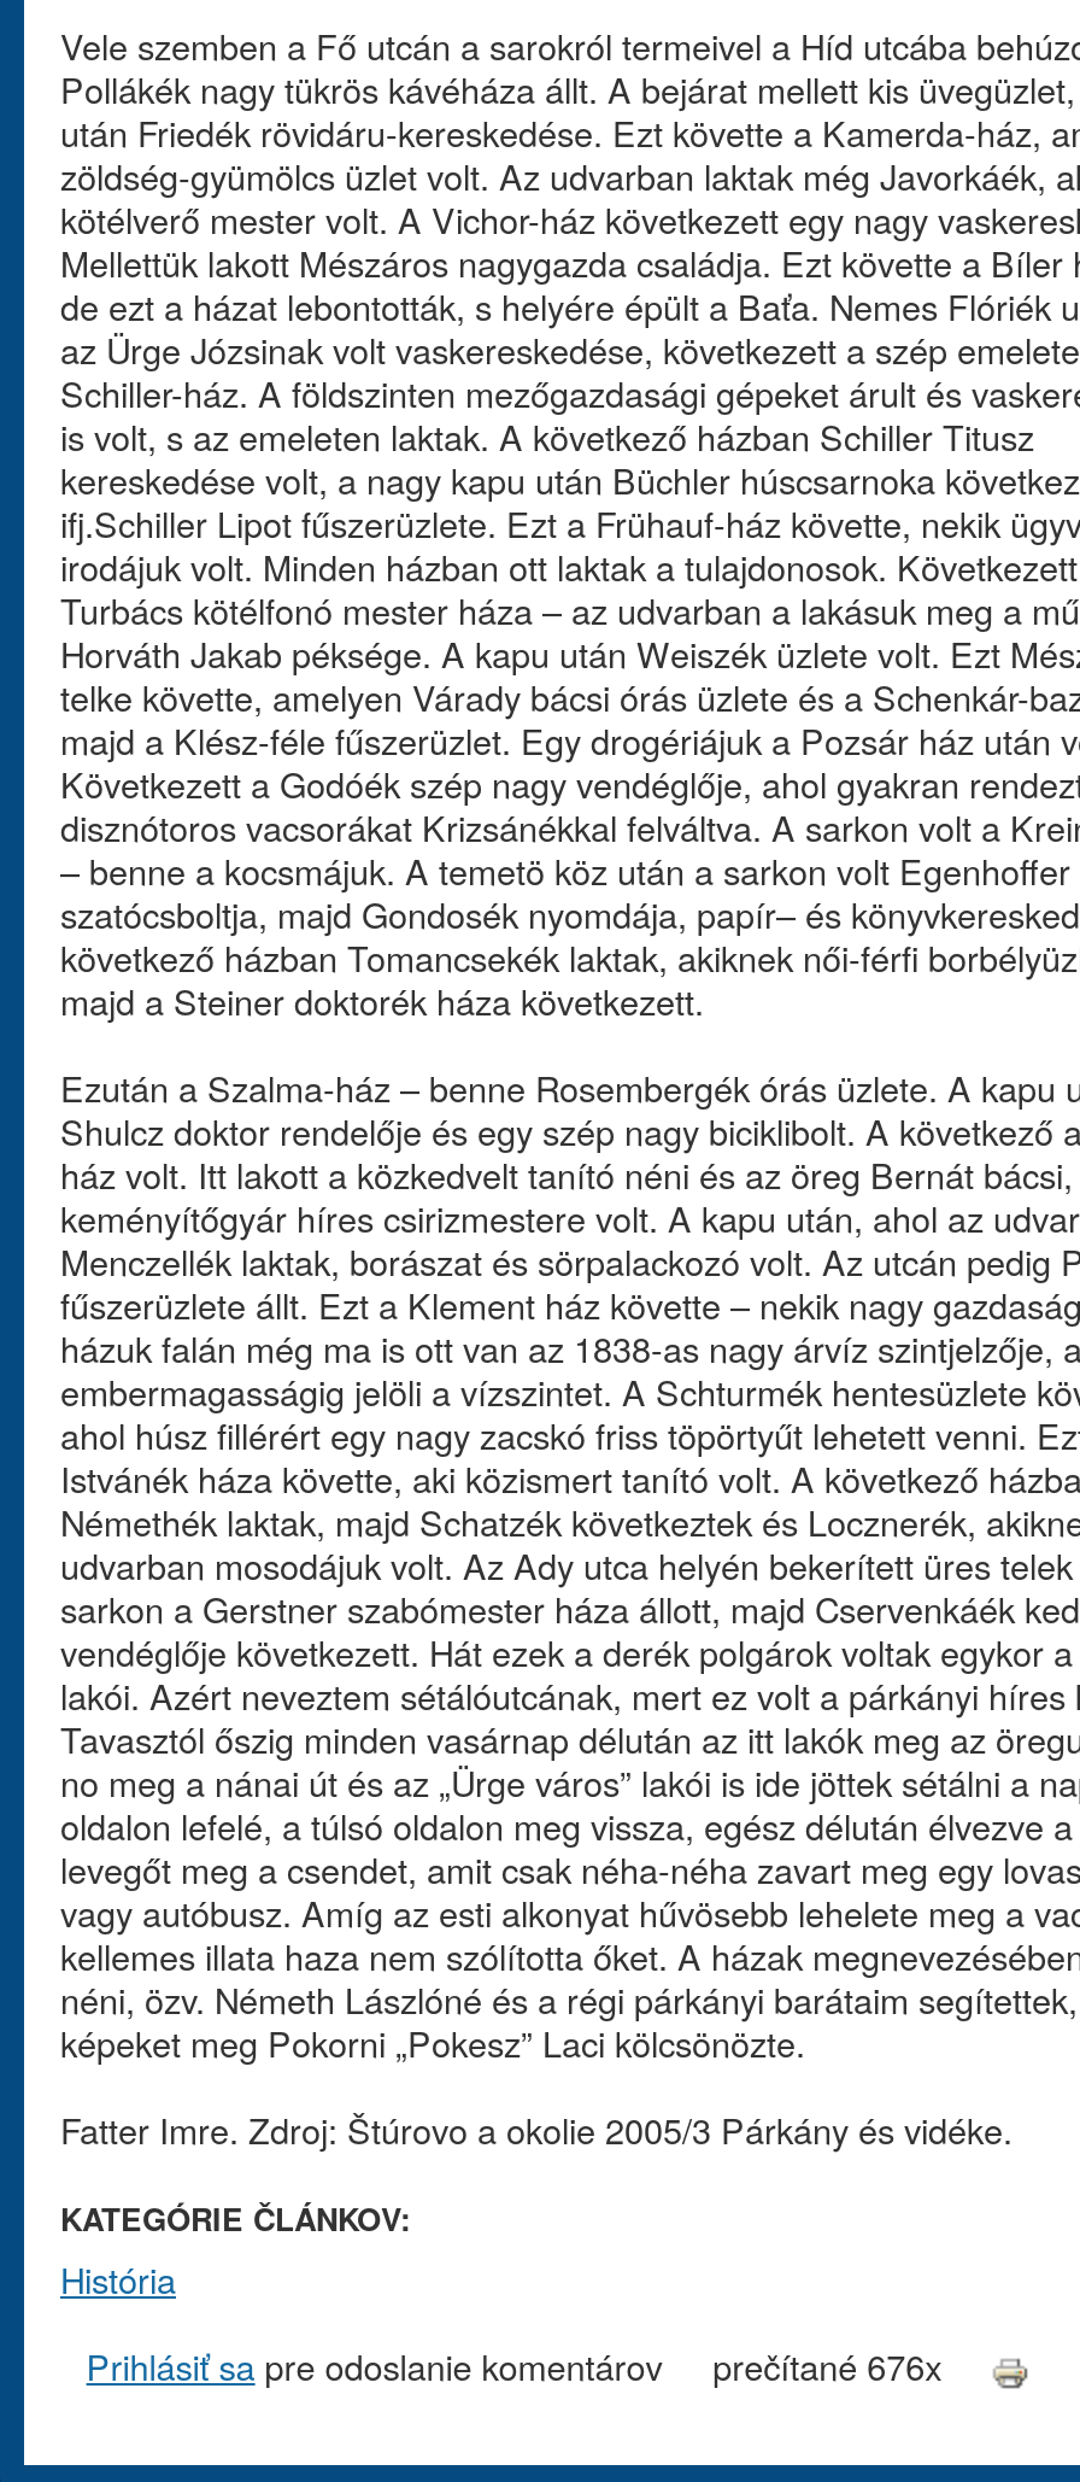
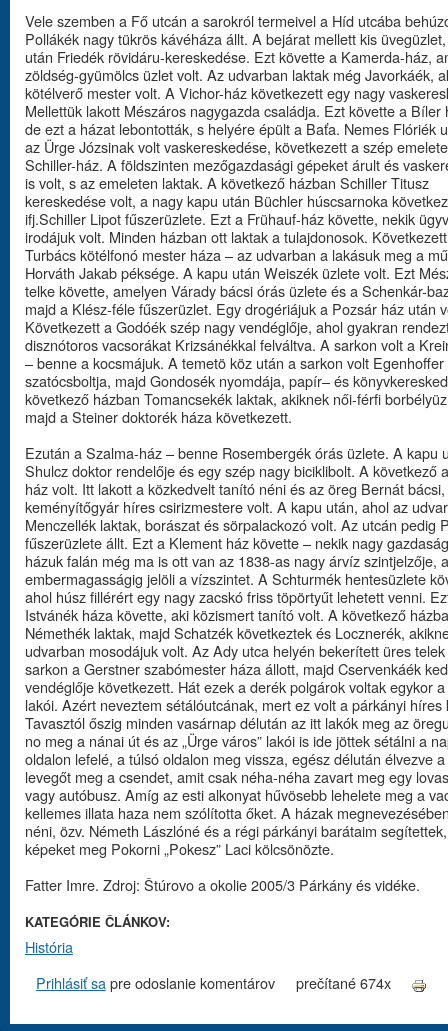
[86,2340,942,2390] Prihlásiť sa pre odoslanie komentárov prečítané 676x -> [36,972,391,993] Prihlásiť sa pre odoslanie komentárov prečítané 674x

